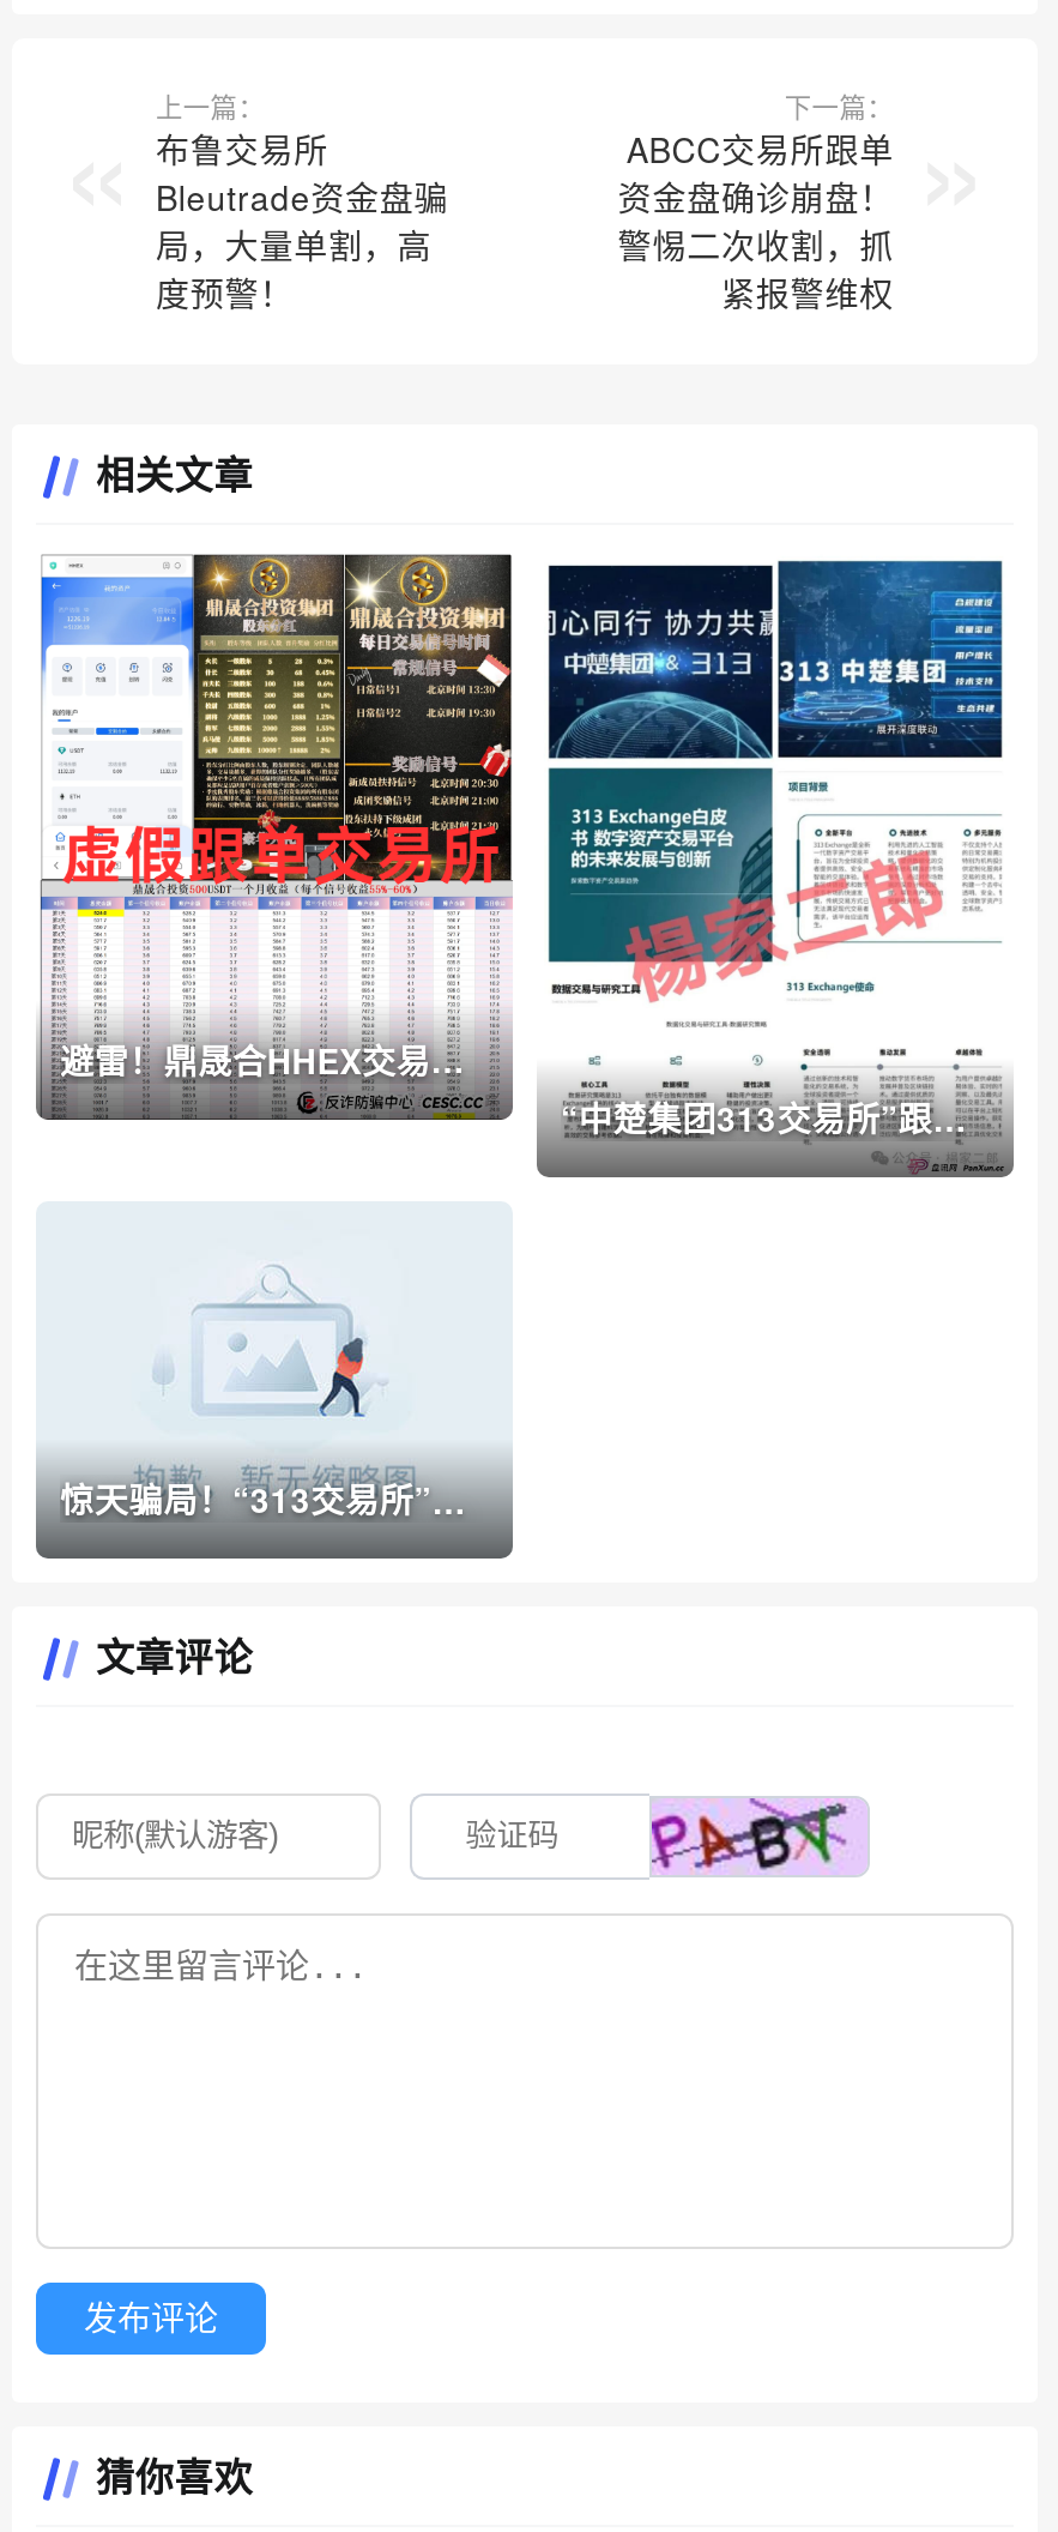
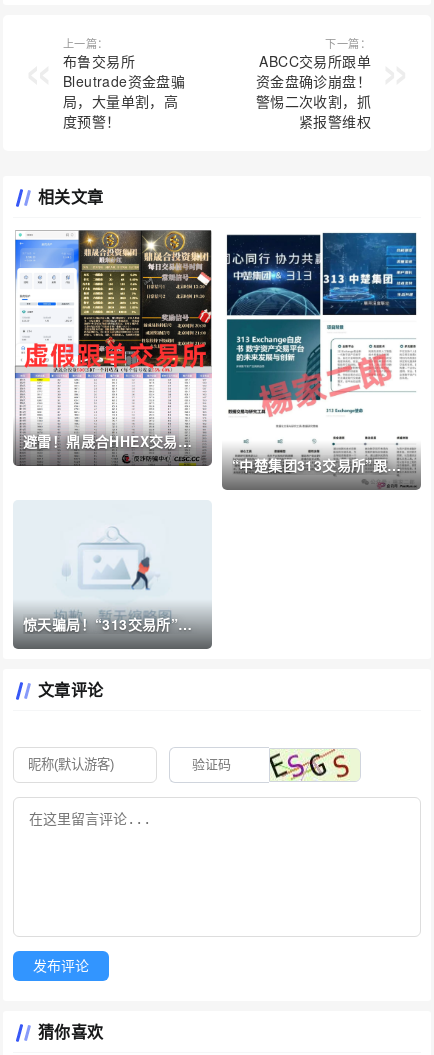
[649,1796,867,1875] [image] -> [269,748,359,781] [image]

